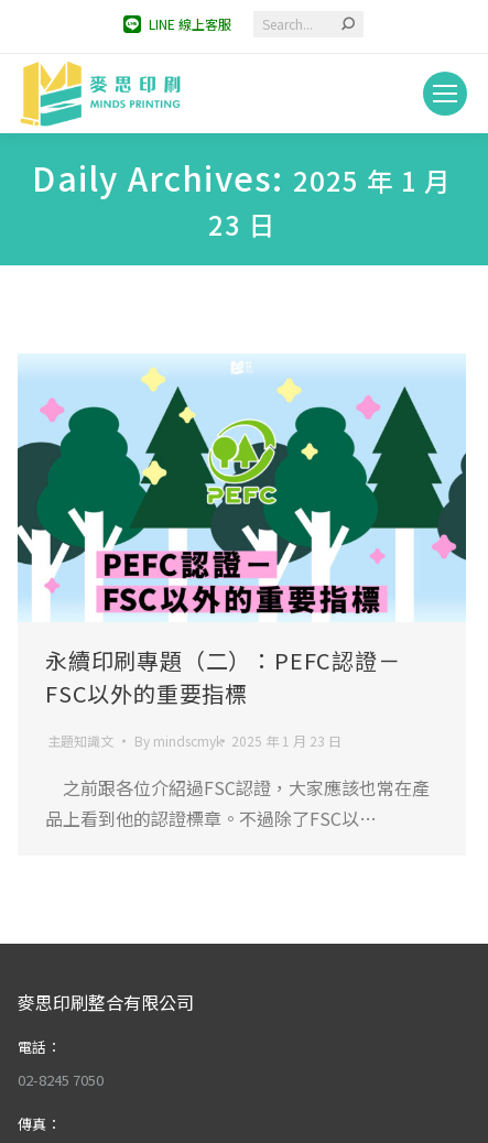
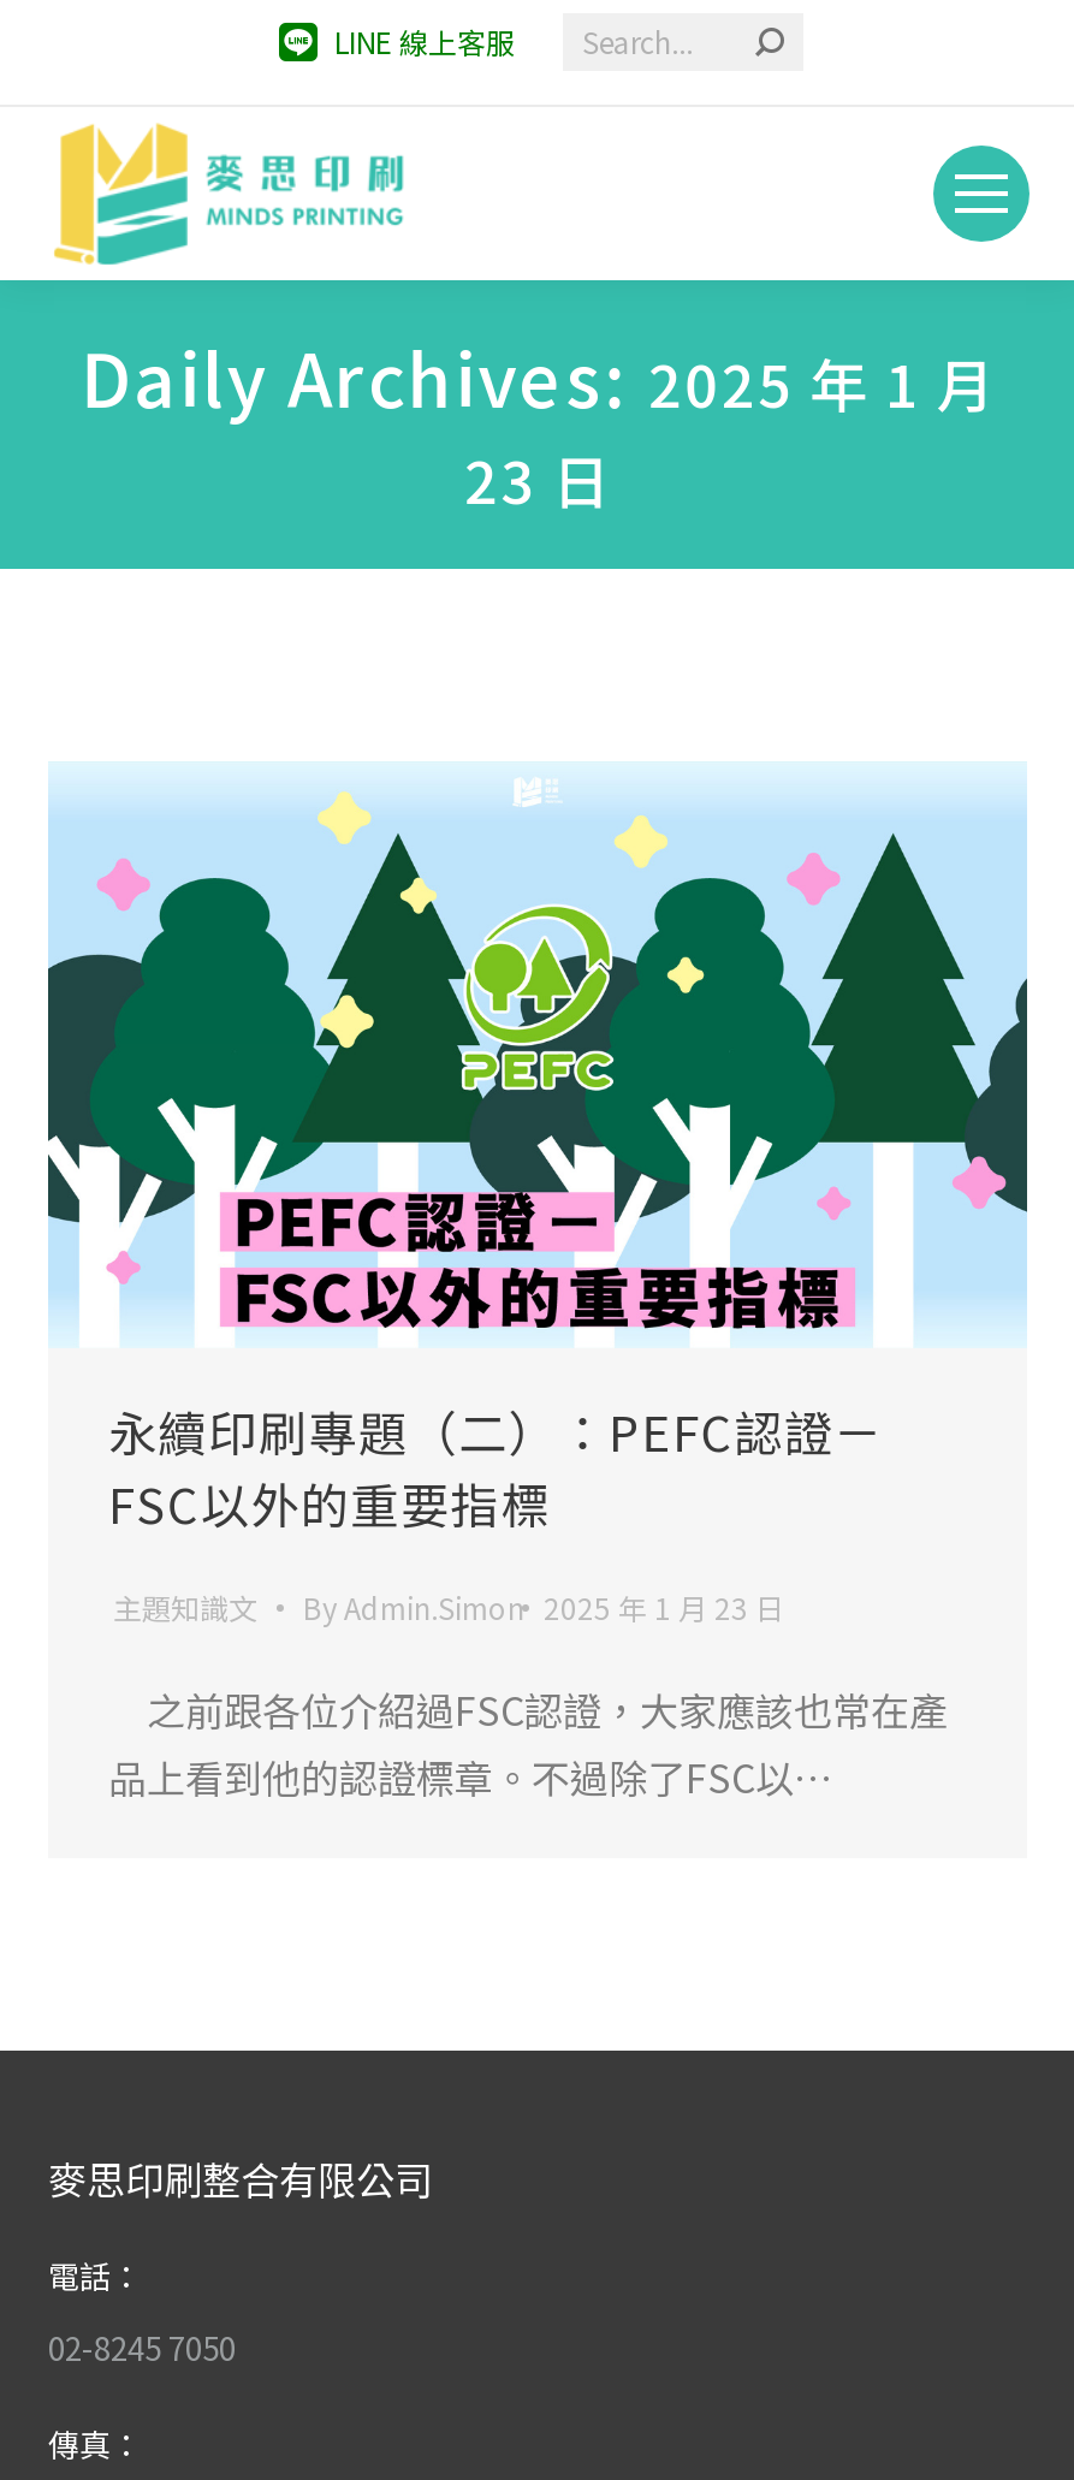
[134,731,341,750] By mindscmyk 2025 年 1 月 23 日 -> [303,1587,784,1628] By Admin.Simon 2025 年 1 月 23 日

